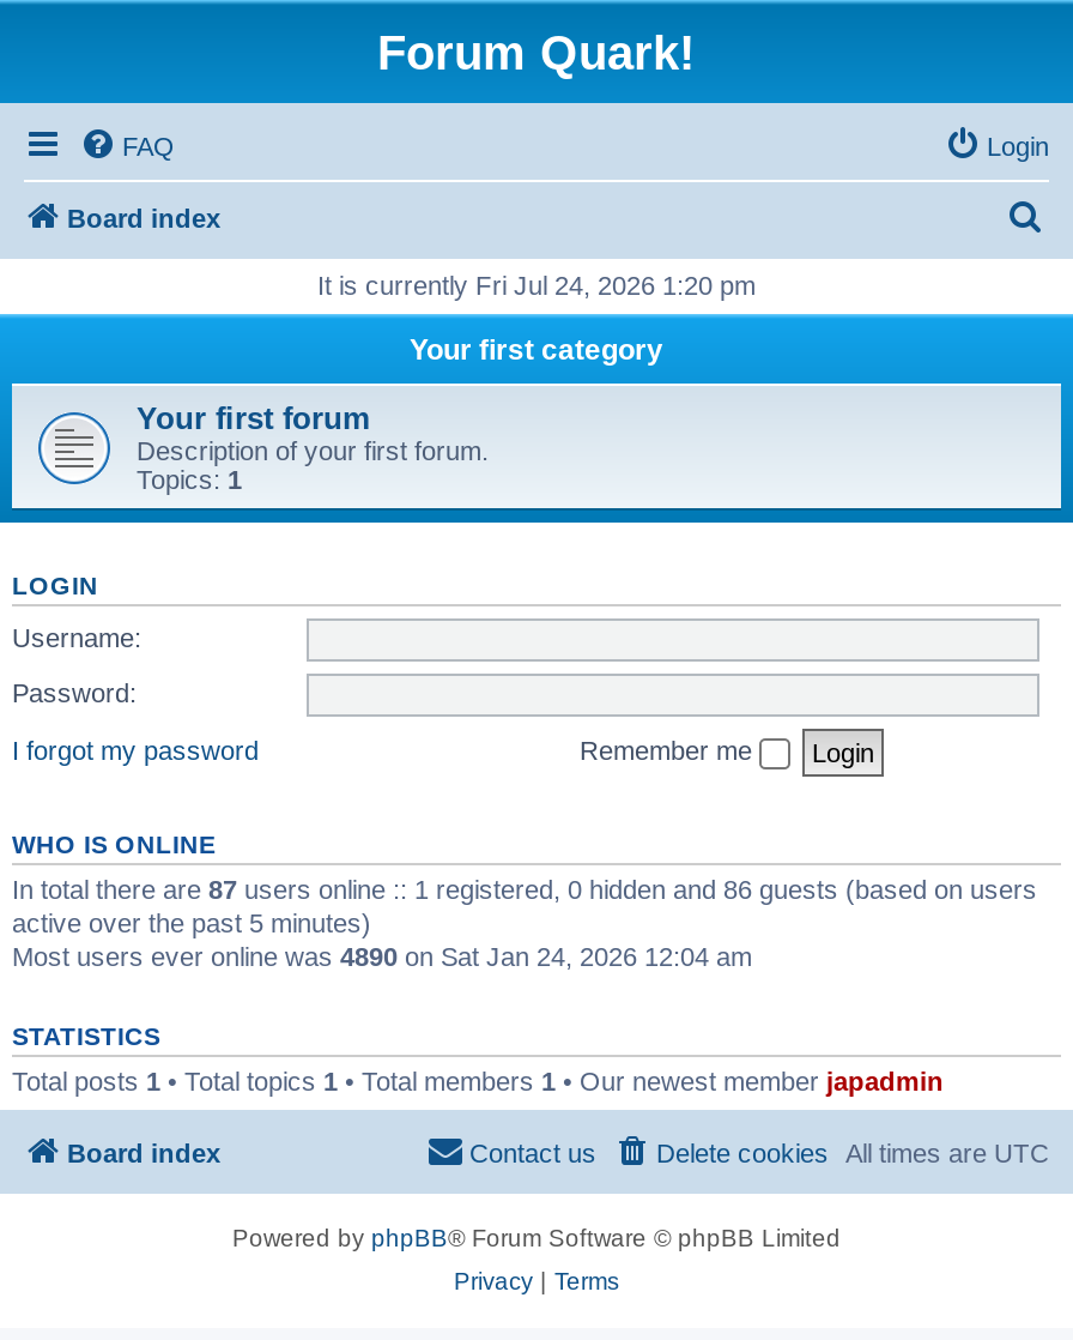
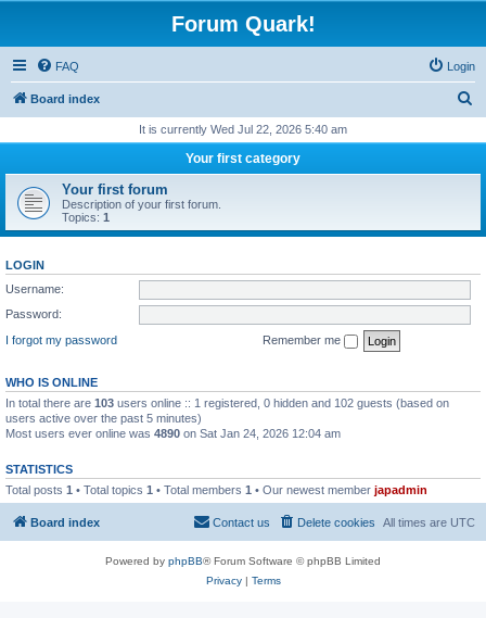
[317,271,756,300] It is currently Fri Jul 24, 2026 1:20 pm -> [139,123,347,136] It is currently Wed Jul 22, 2026 5:40 am
[12,874,1037,936] In total there are 87 users online :: 1 registered, 0 hidden and 86 guests (based on users | active over the past 5 minutes) -> [5,396,449,424] In total there are 103 users online :: 1 registered, 0 hidden and 102 guests (based on | users active over the past 5 minutes)

